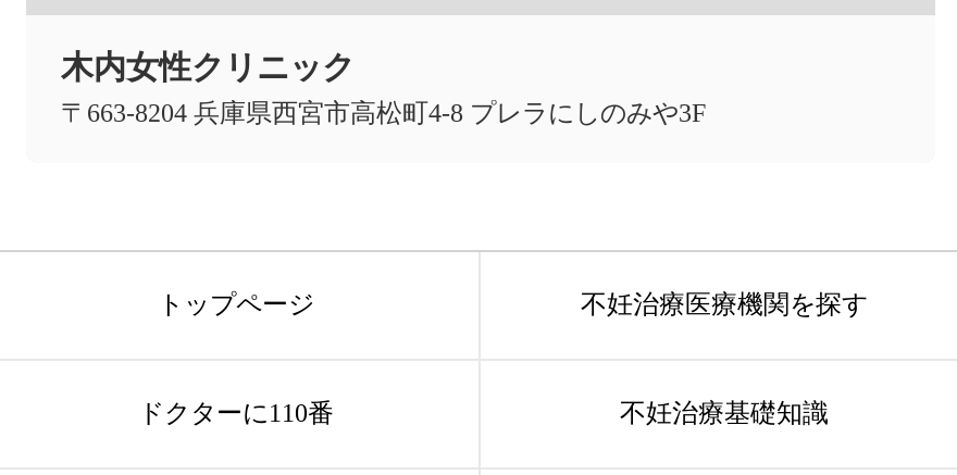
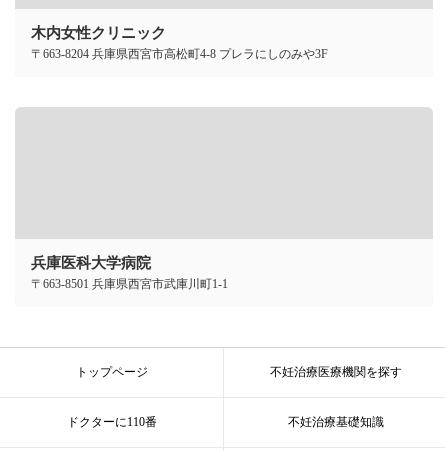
none -> [31,255,228,291] 兵庫医科大学病院 | 〒663-8501 兵庫県西宮市武庫川町1-1

